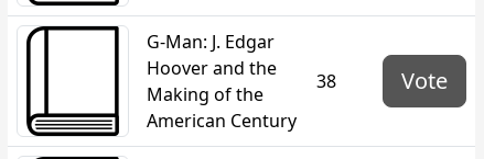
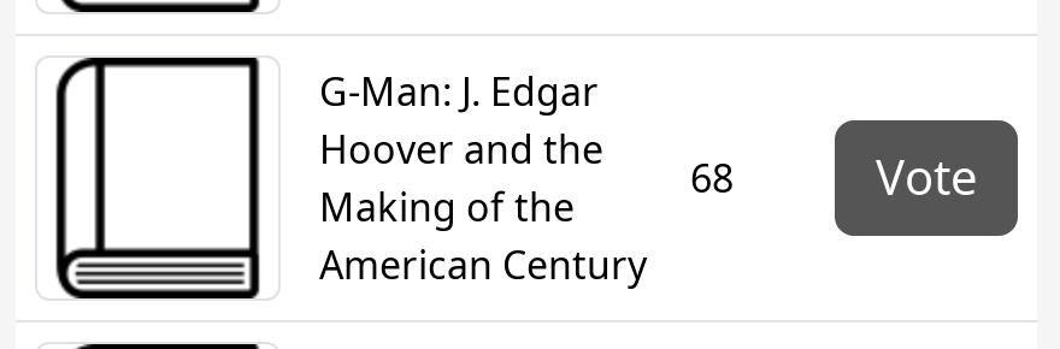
[316,69,336,93] 38 -> [690,151,734,204] 68

